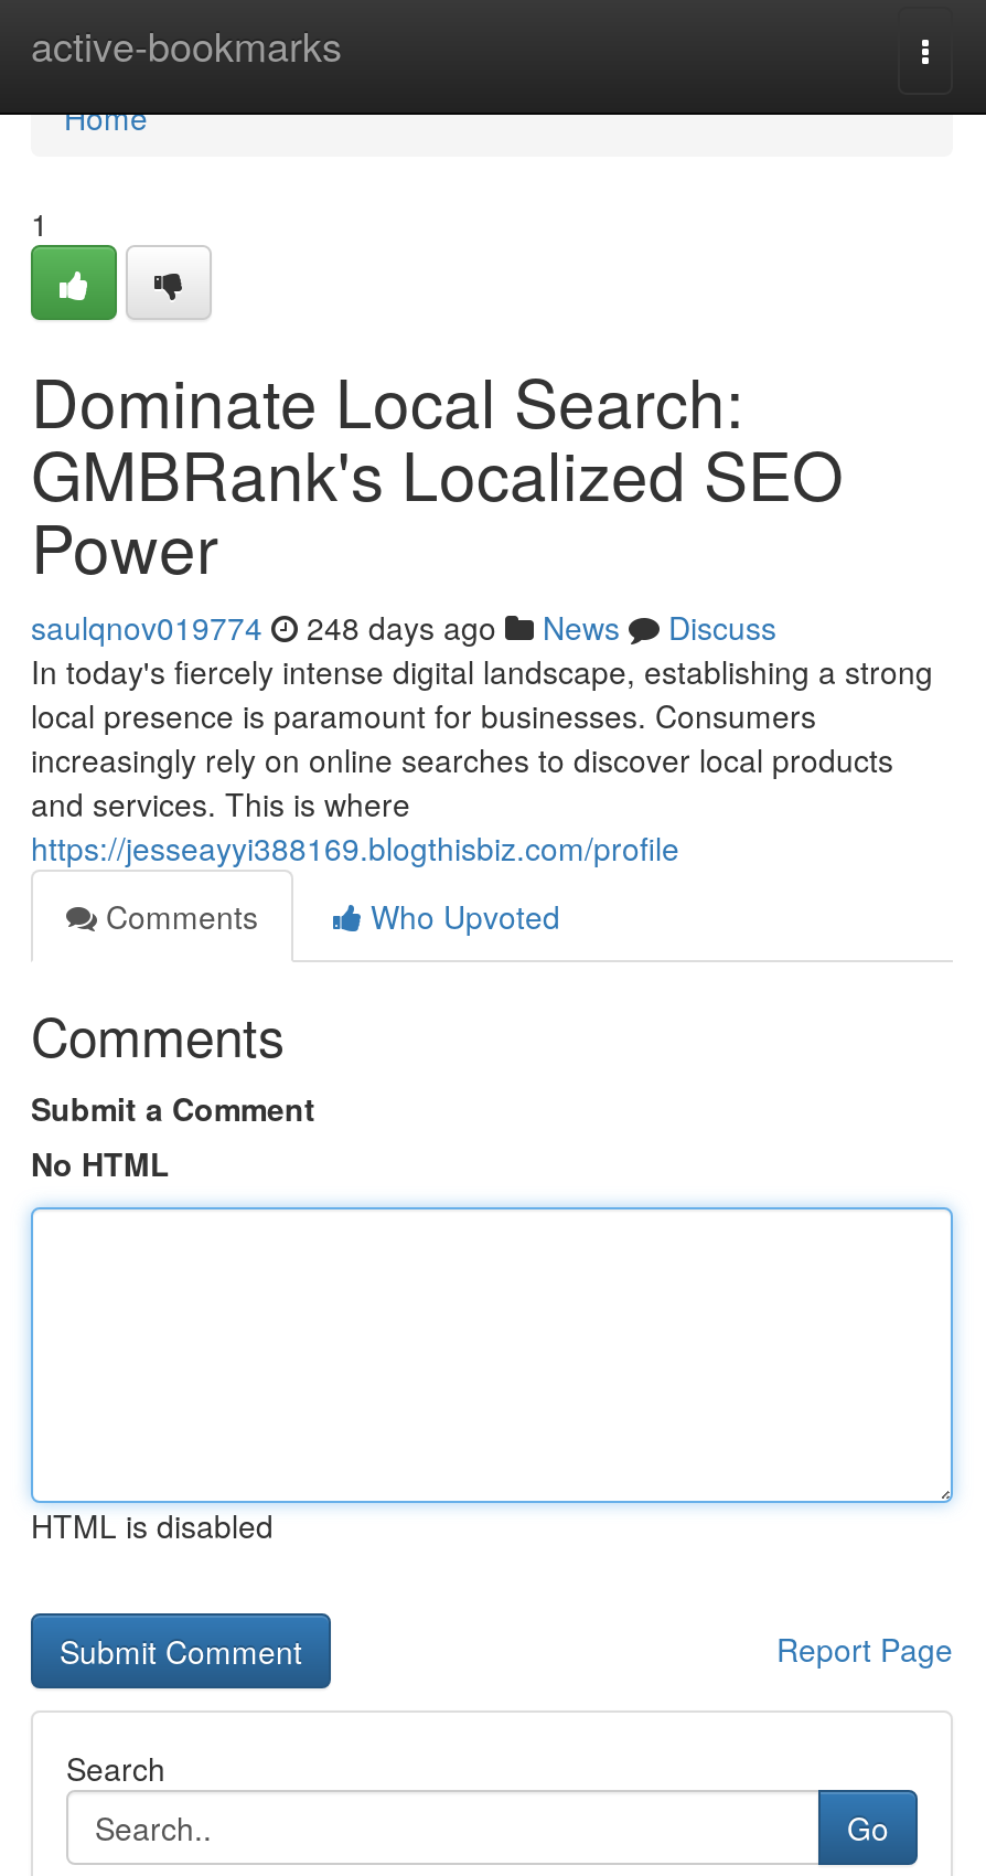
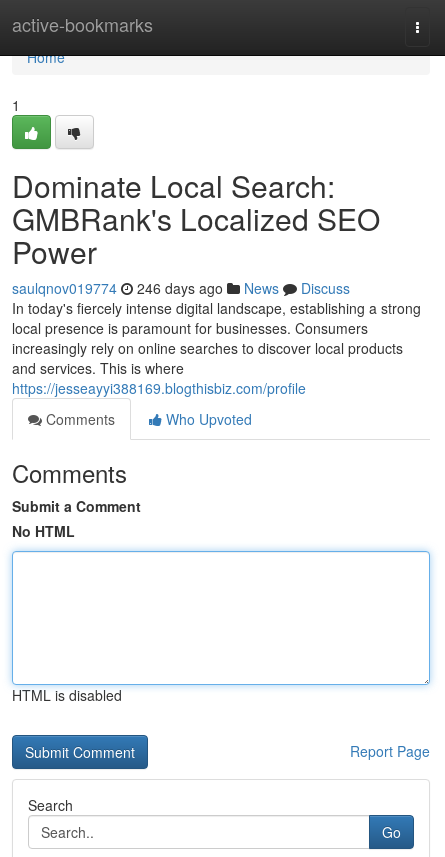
[31,605,776,649] saulqnov019774 248 days ago News Discuss -> [12,278,350,298] saulqnov019774 246 days ago News Discuss

